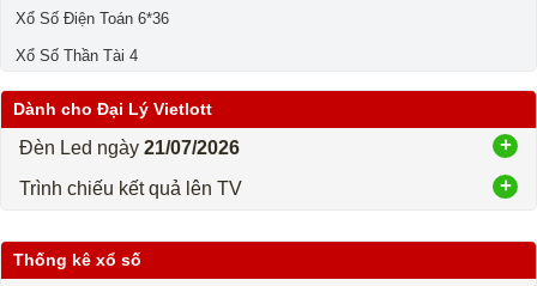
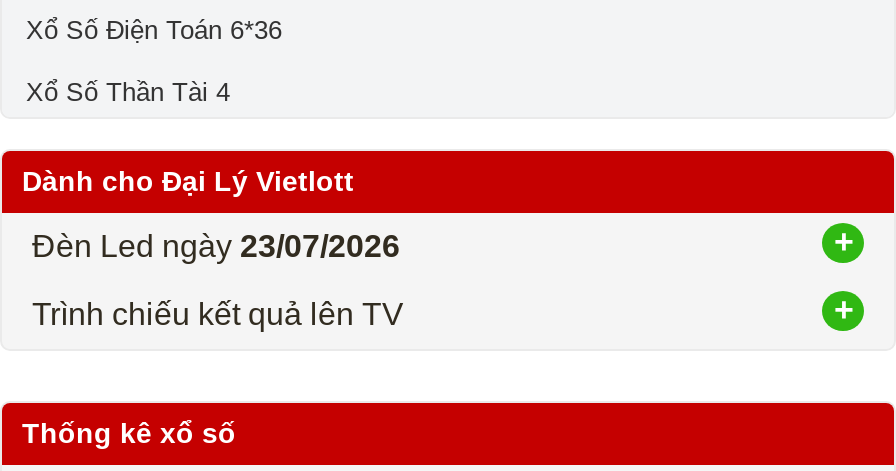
[19,137,240,158] Đèn Led ngày 21/07/2026 -> [32,228,400,262] Đèn Led ngày 23/07/2026

